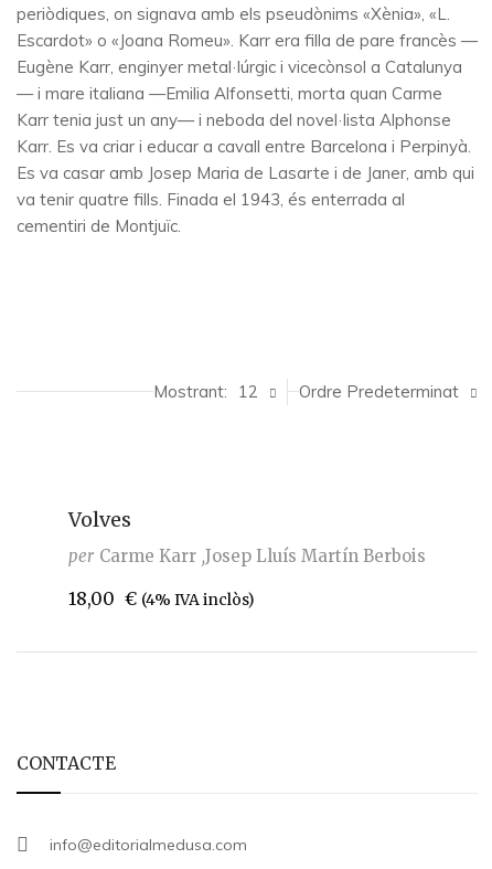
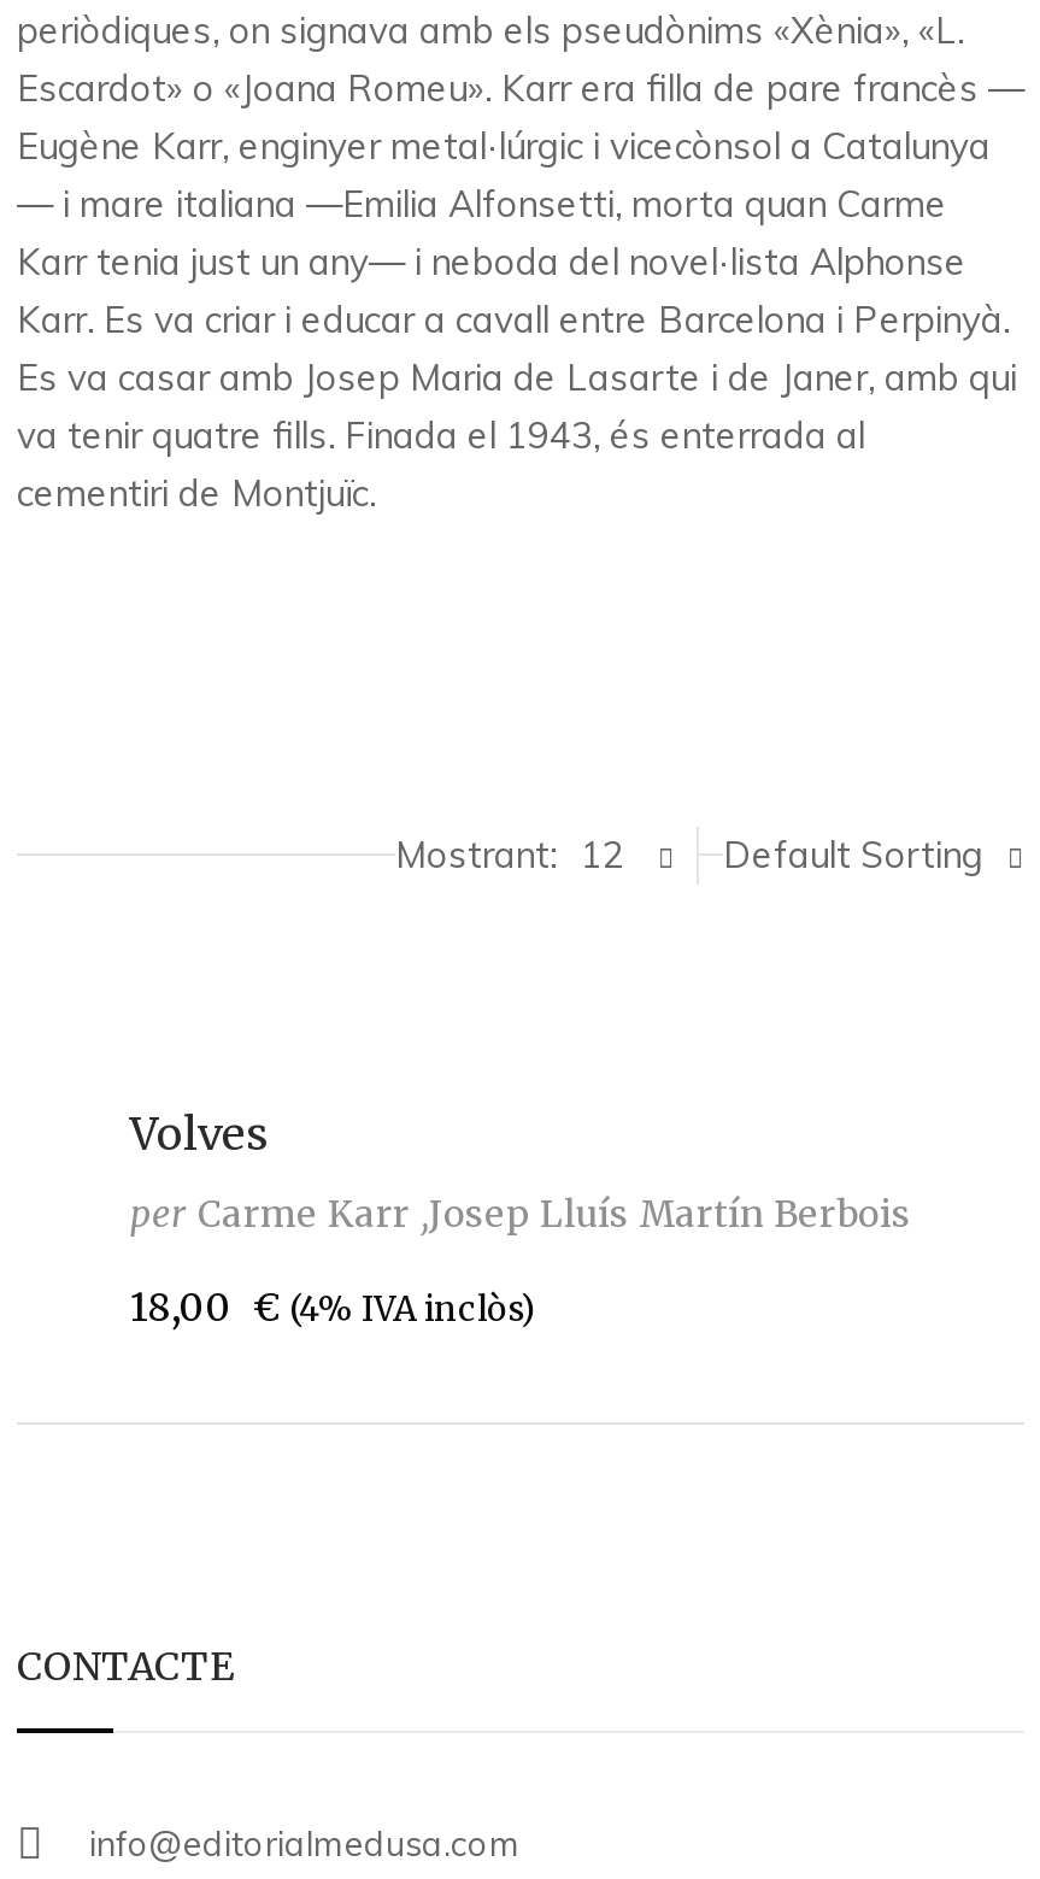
[299,381,459,402] Ordre Predeterminat -> [723,832,983,877] Default Sorting

